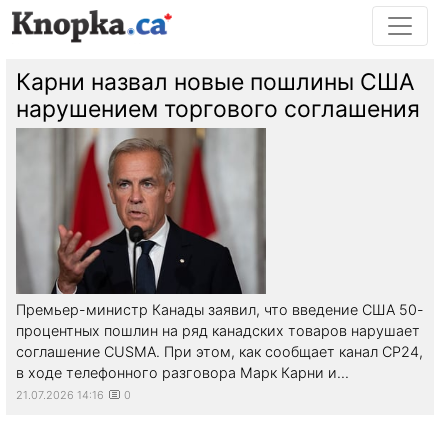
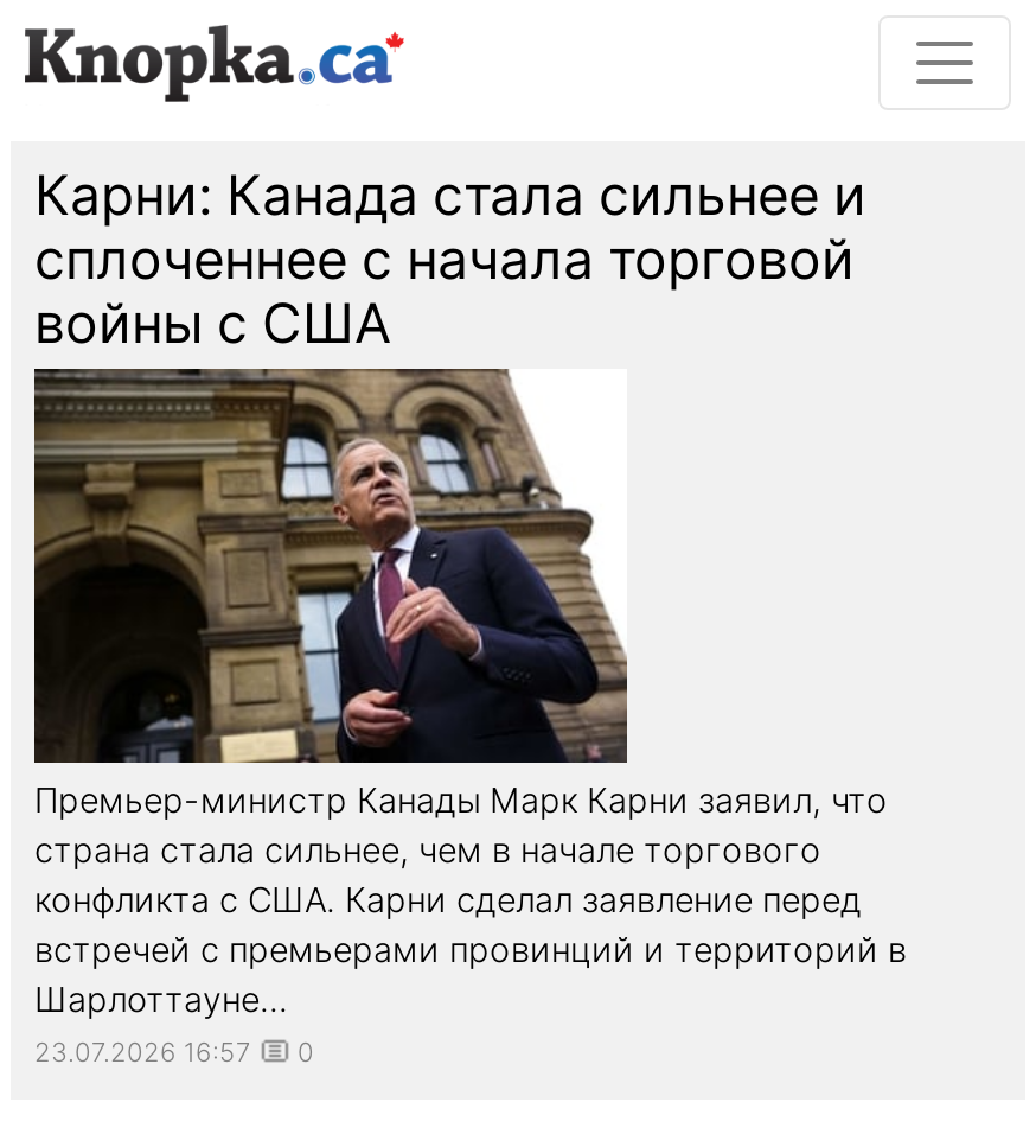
[16,68,420,123] Карни назвал новые пошлины США | нарушением торгового соглашения -> [34,163,866,357] Карни: Канада стала сильнее и | сплоченнее с начала торговой | войны с США
[16,131,424,402] [image] | Премьер-министр Канады заявил, что введение США 50- | процентных пошлин на ряд канадских товаров нарушает | соглашение CUSMA. При этом, как сообщает канал CP24, | в ходе телефонного разговора Марк Карни и... | 21.07.2026 14:16 -> [34,428,907,1070] [image] | Премьер-министр Канады Марк Карни заявил, что | страна стала сильнее, чем в начале торгового | конфликта с США. Карни сделал заявление перед | встречей с премьерами провинций и территорий в | Шарлоттауне... | 23.07.2026 16:57

